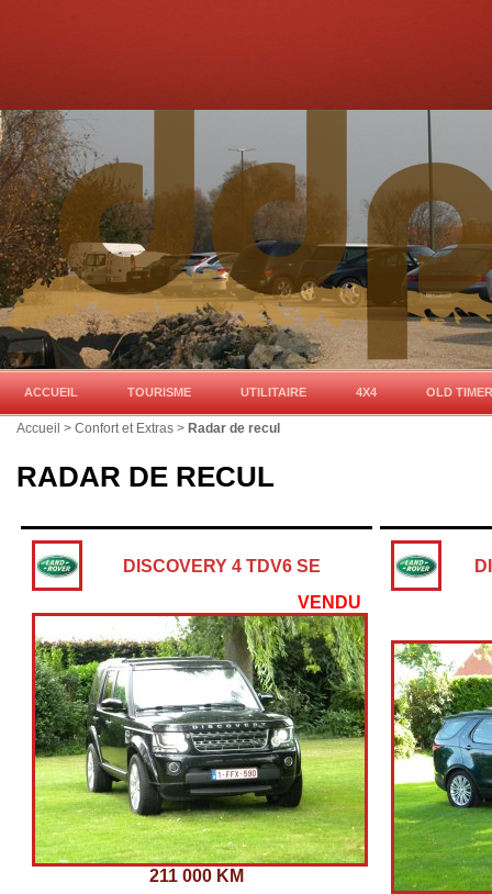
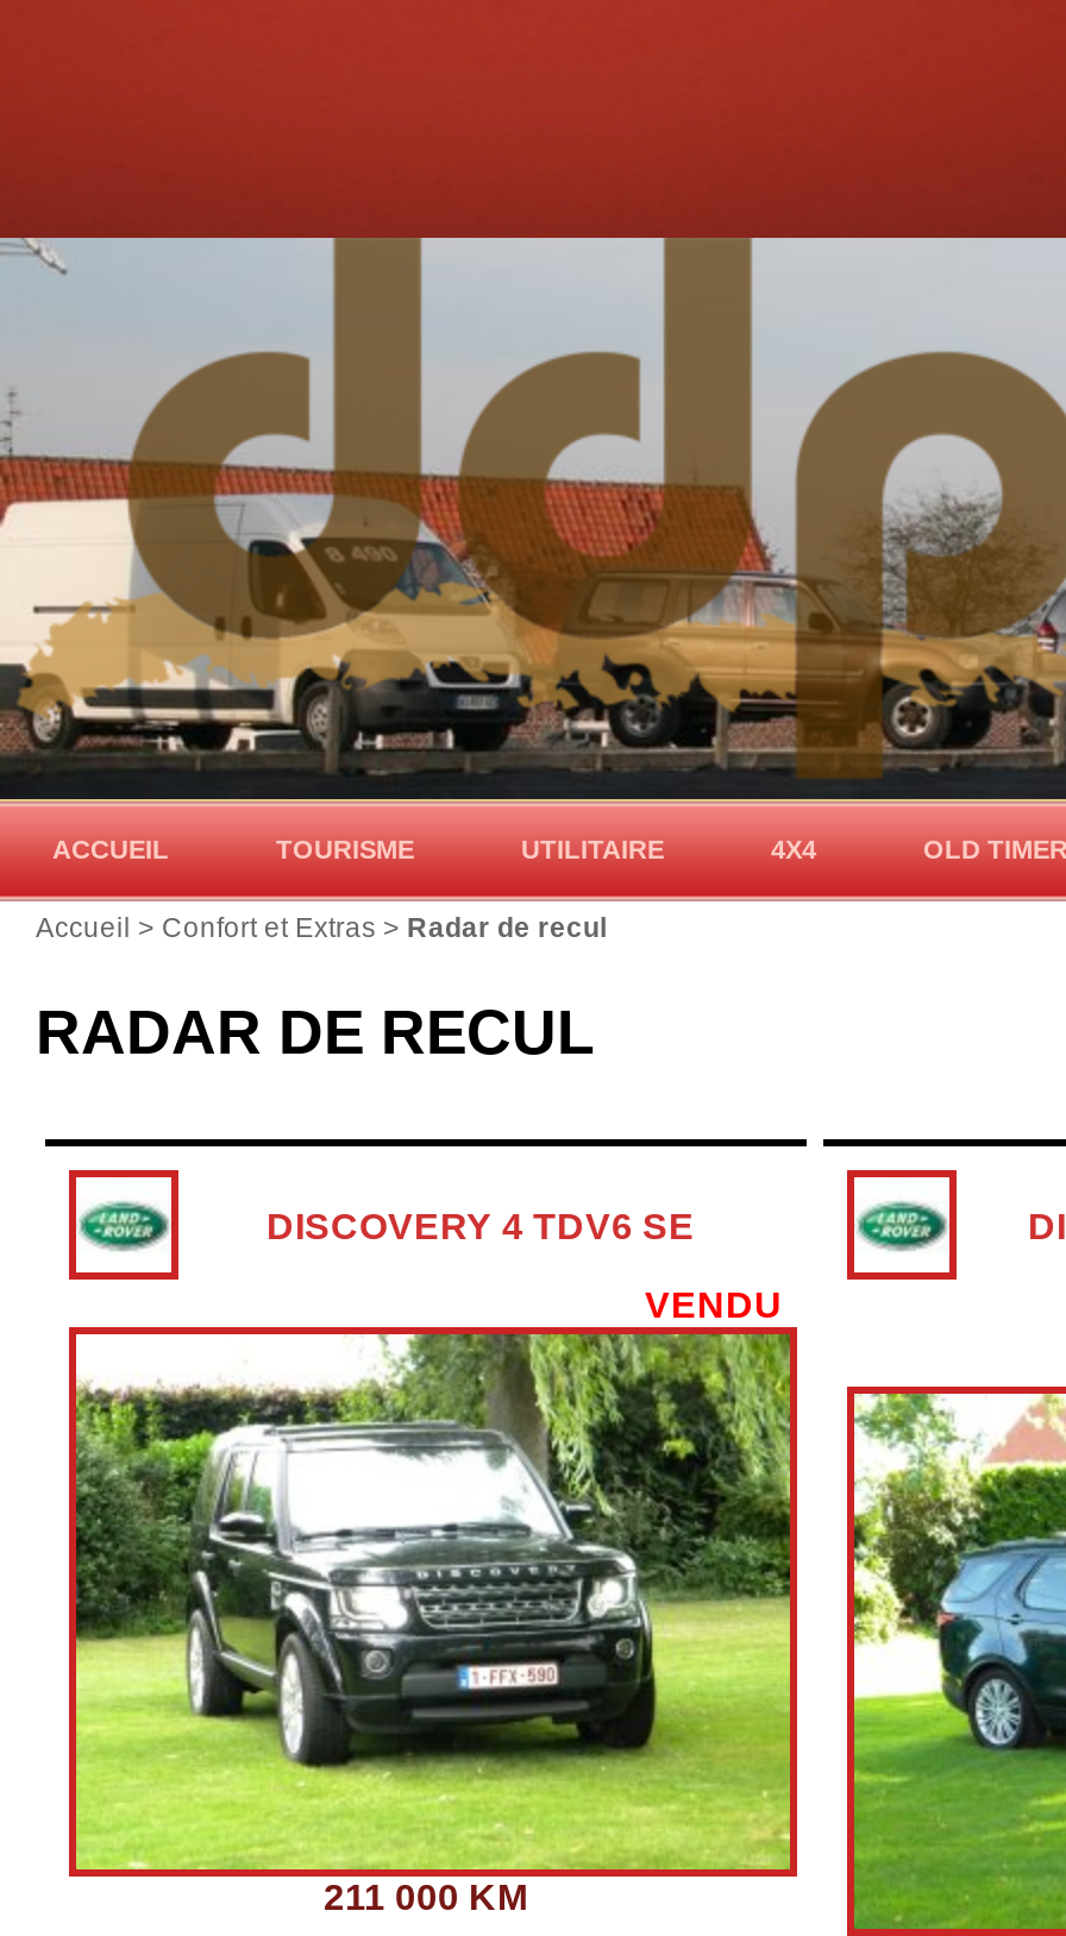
[3,110,489,369] [image] -> [7,235,1059,802] [image]

